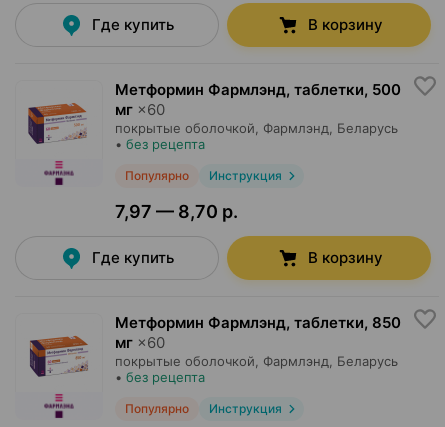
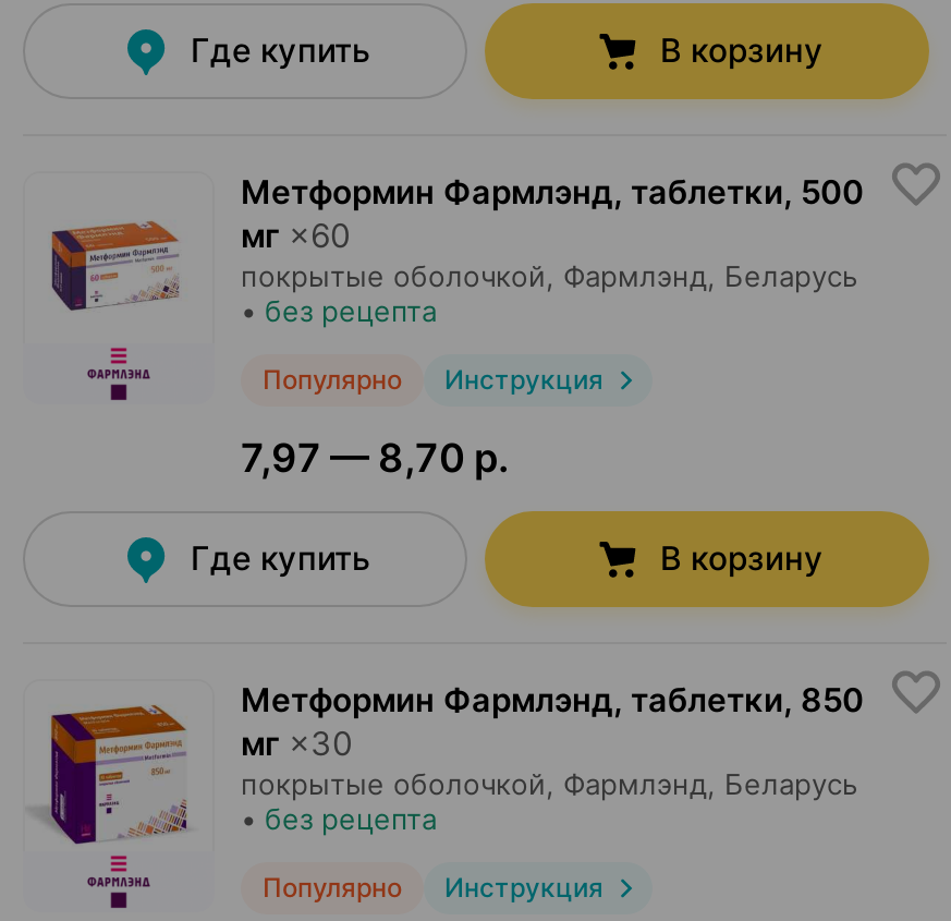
[20,325,165,389] [image] | мг ×60 -> [29,703,352,847] [image] | мг ×30

